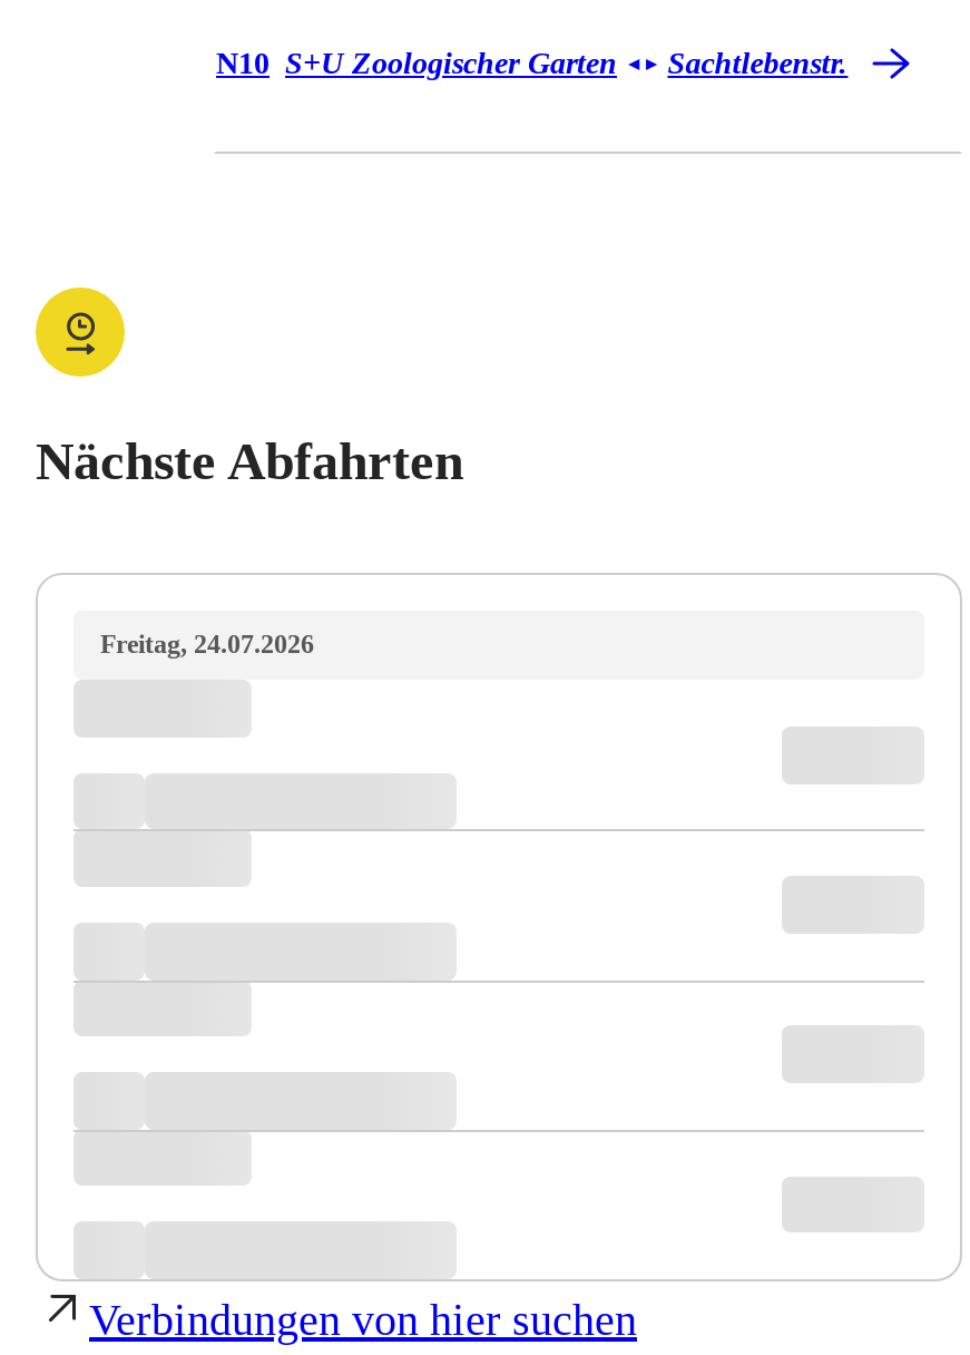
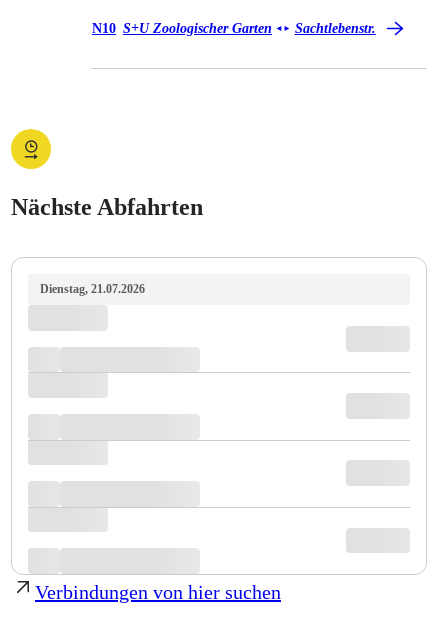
[100,629,314,660] Freitag, 24.07.2026 -> [40,282,145,296] Dienstag, 21.07.2026

